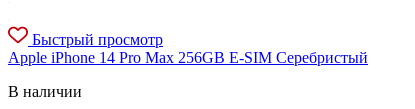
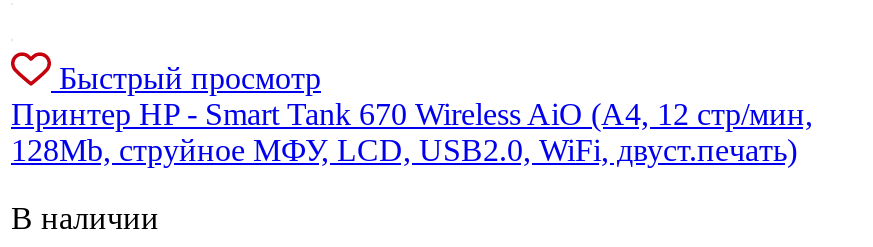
[8,49,368,66] Apple iPhone 14 Pro Max 256GB E-SIM Серебристый -> [11,97,813,167] Принтер HP - Smart Tank 670 Wireless AiO (A4, 12 стр/мин, | 128Mb, струйное МФУ, LCD, USB2.0, WiFi, двуст.печать)

